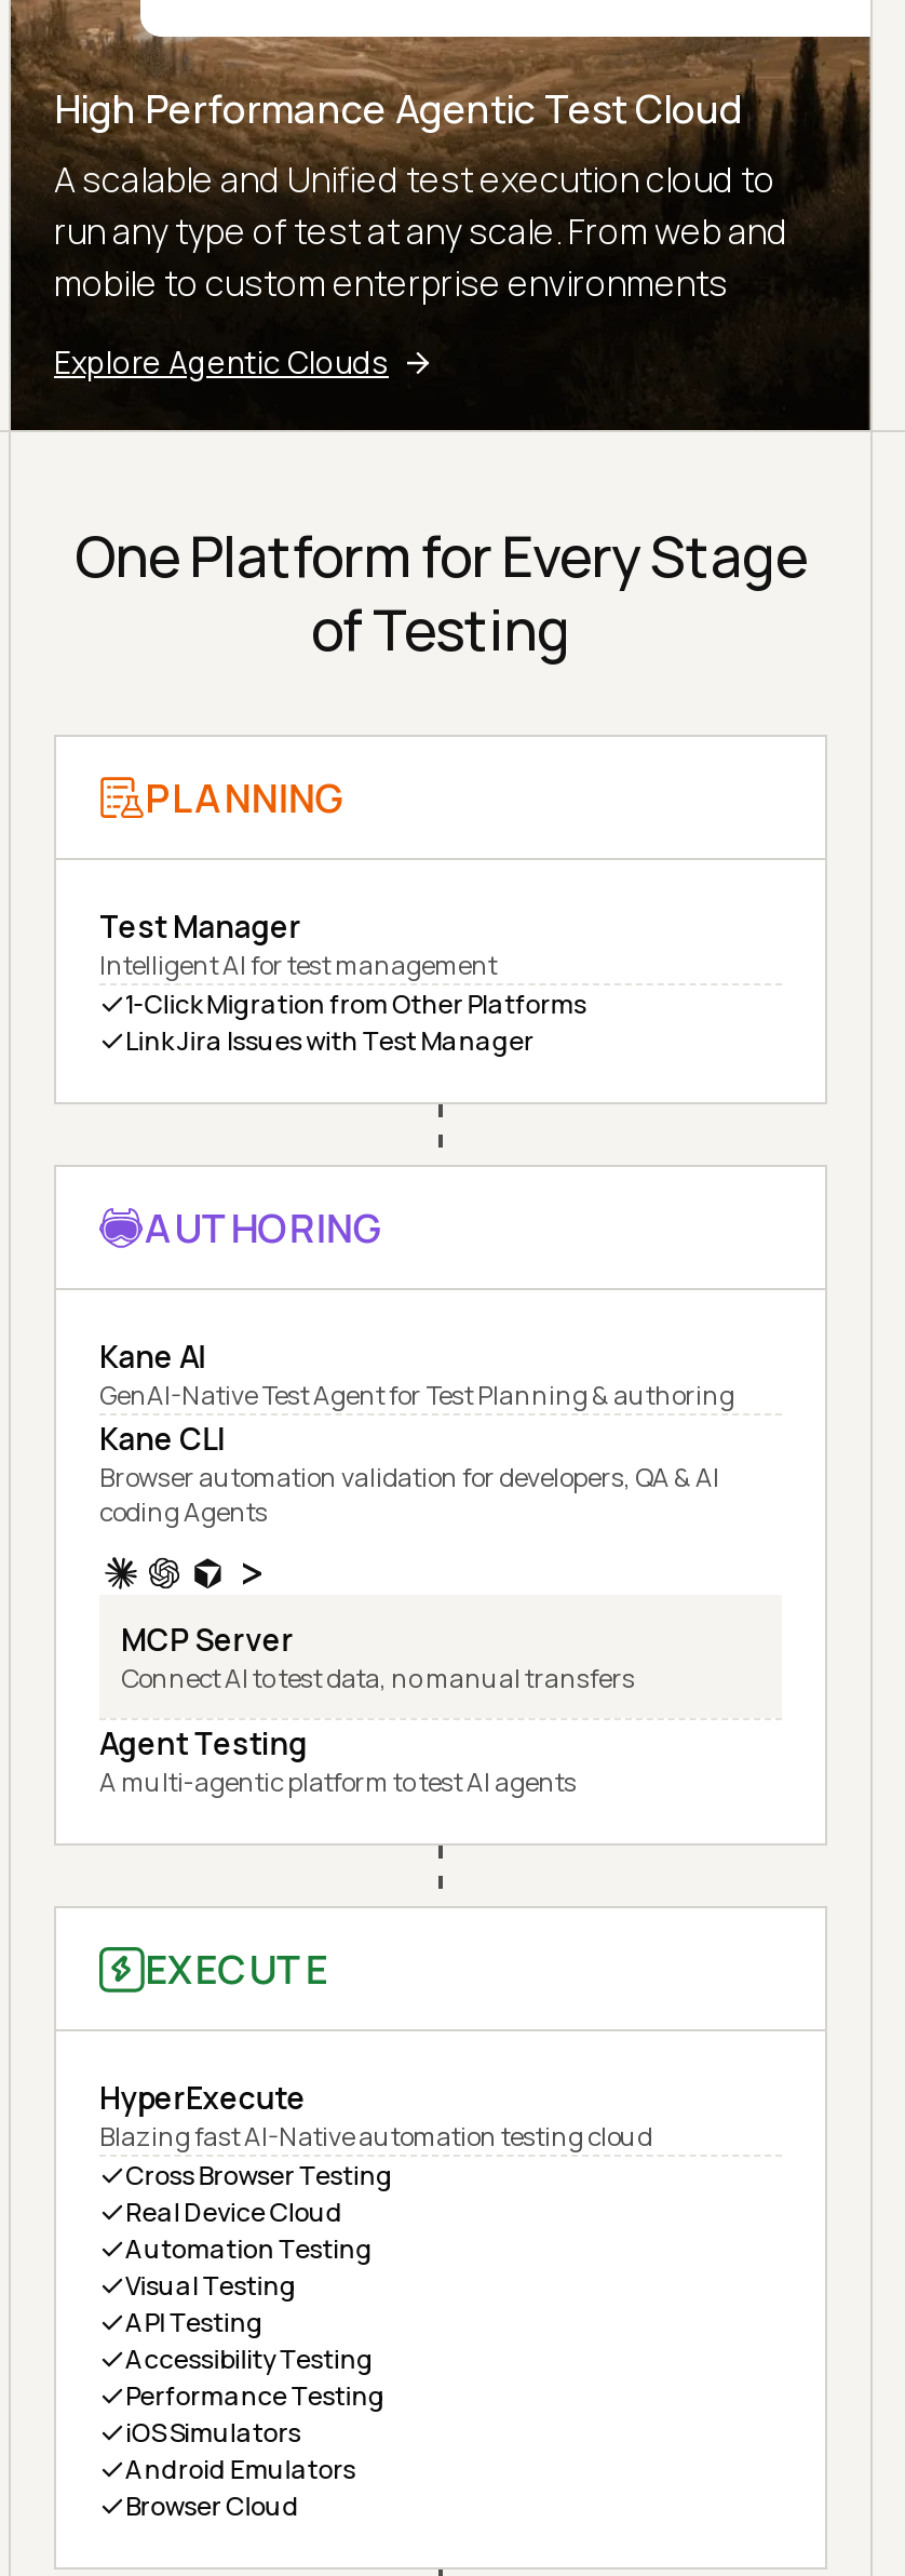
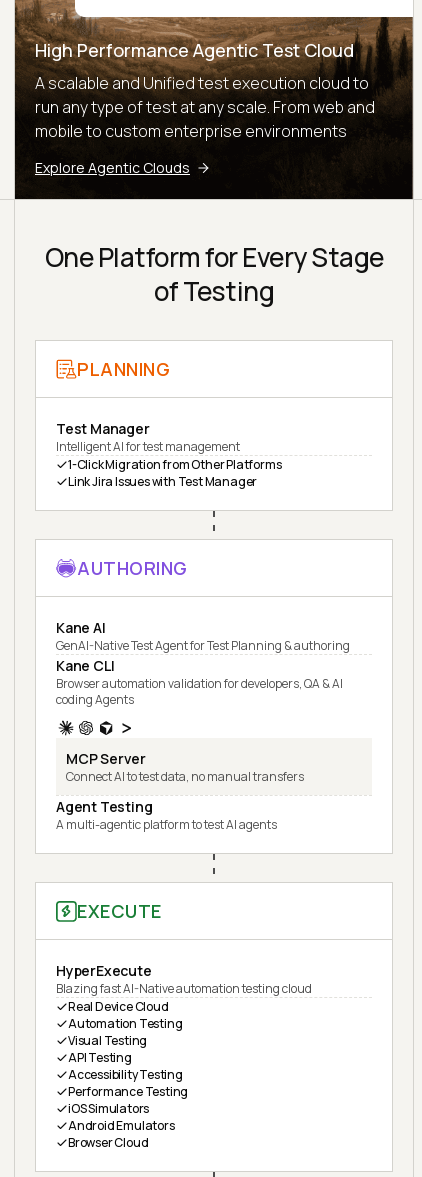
[125,2157,393,2194] Cross Browser Testing -> none

